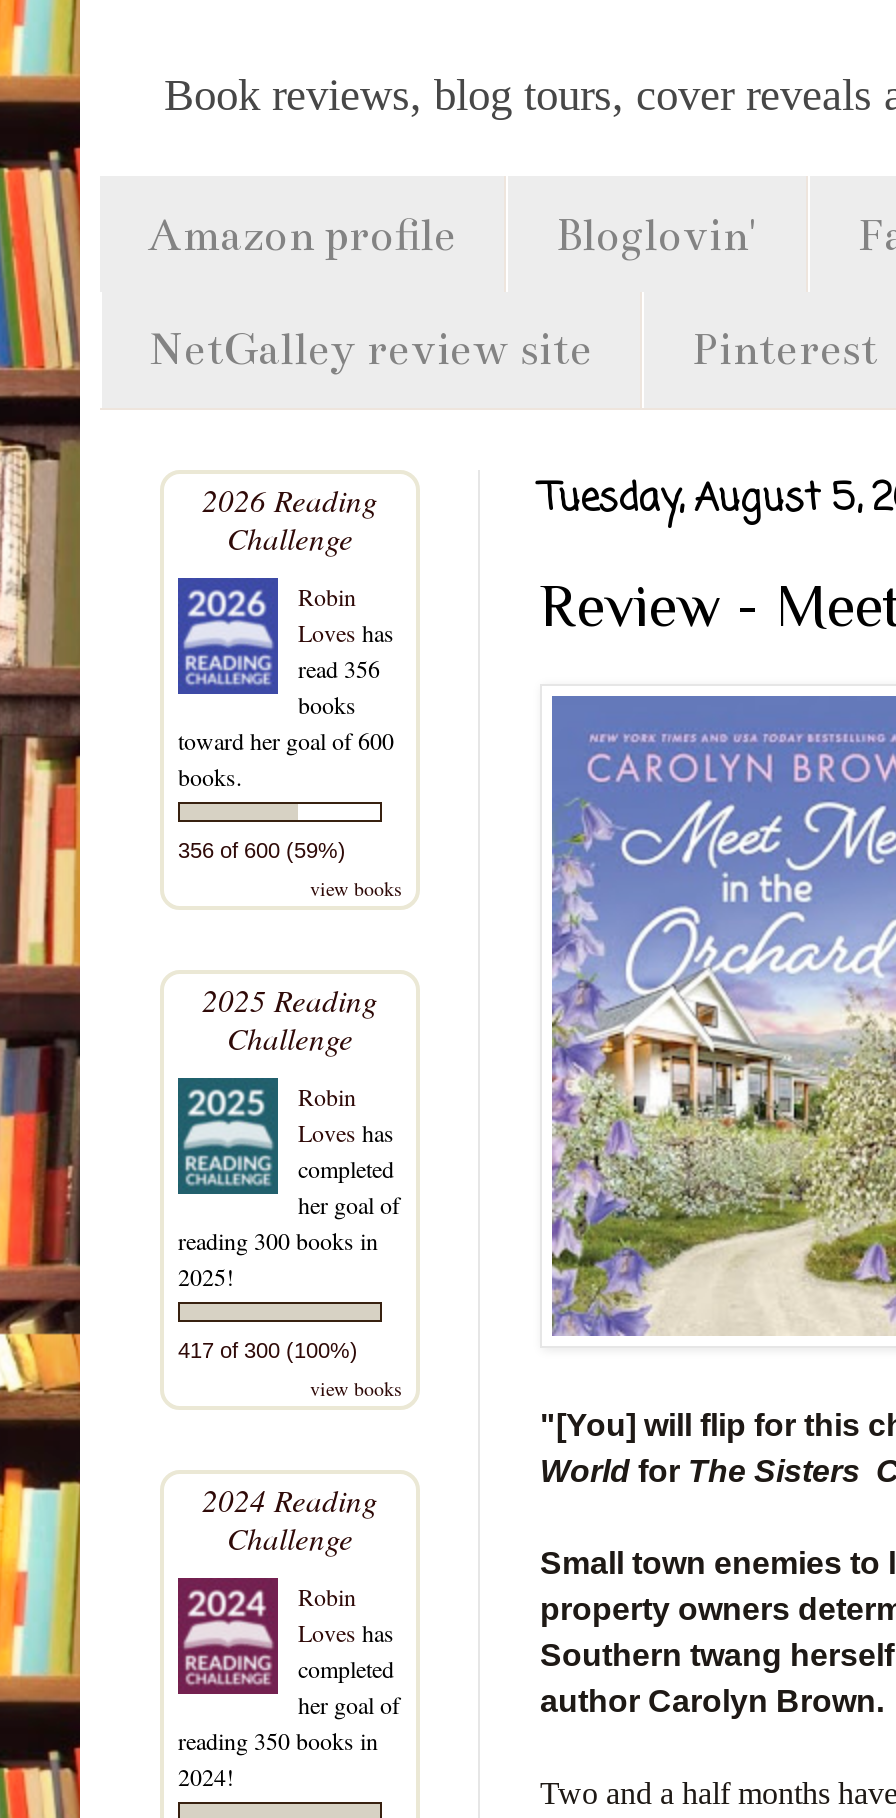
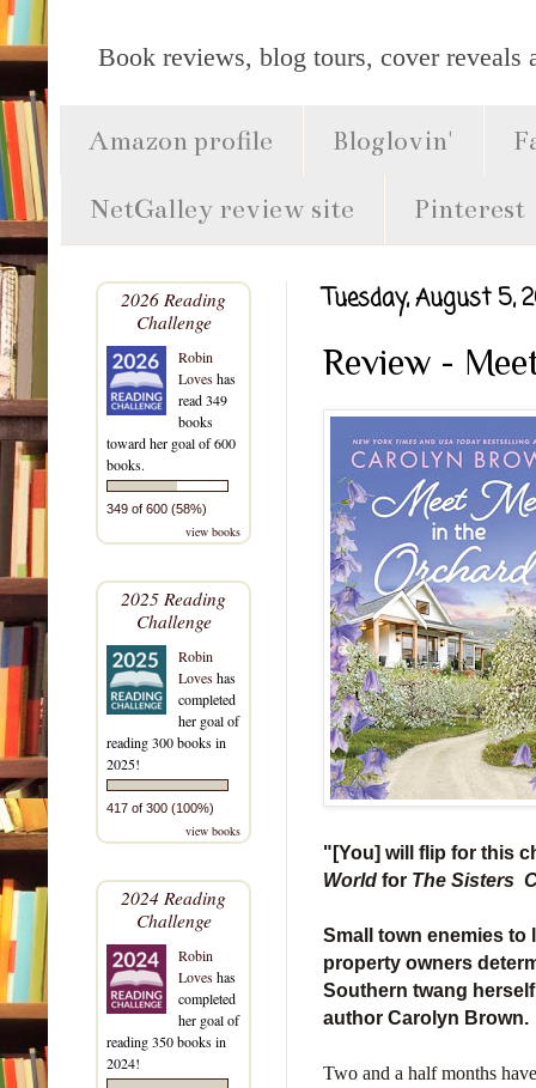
[298,652,380,684] read 356 -> [178,390,227,409] read 349
[178,838,346,862] 356 of 600 (59%) -> [106,501,207,516] 349 of 600 (58%)

